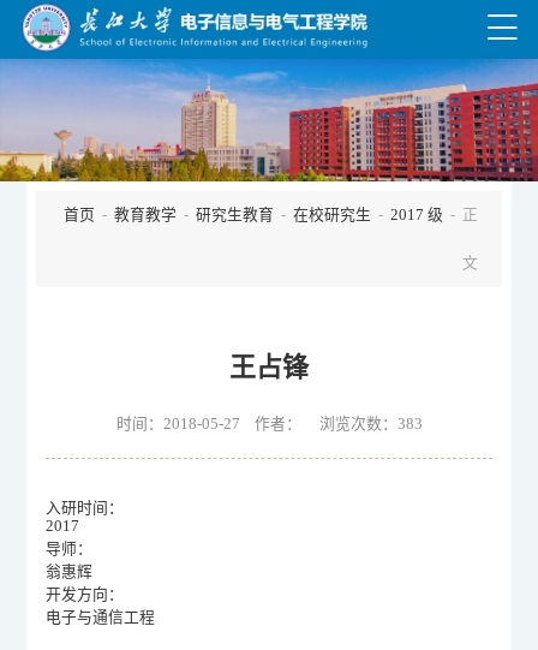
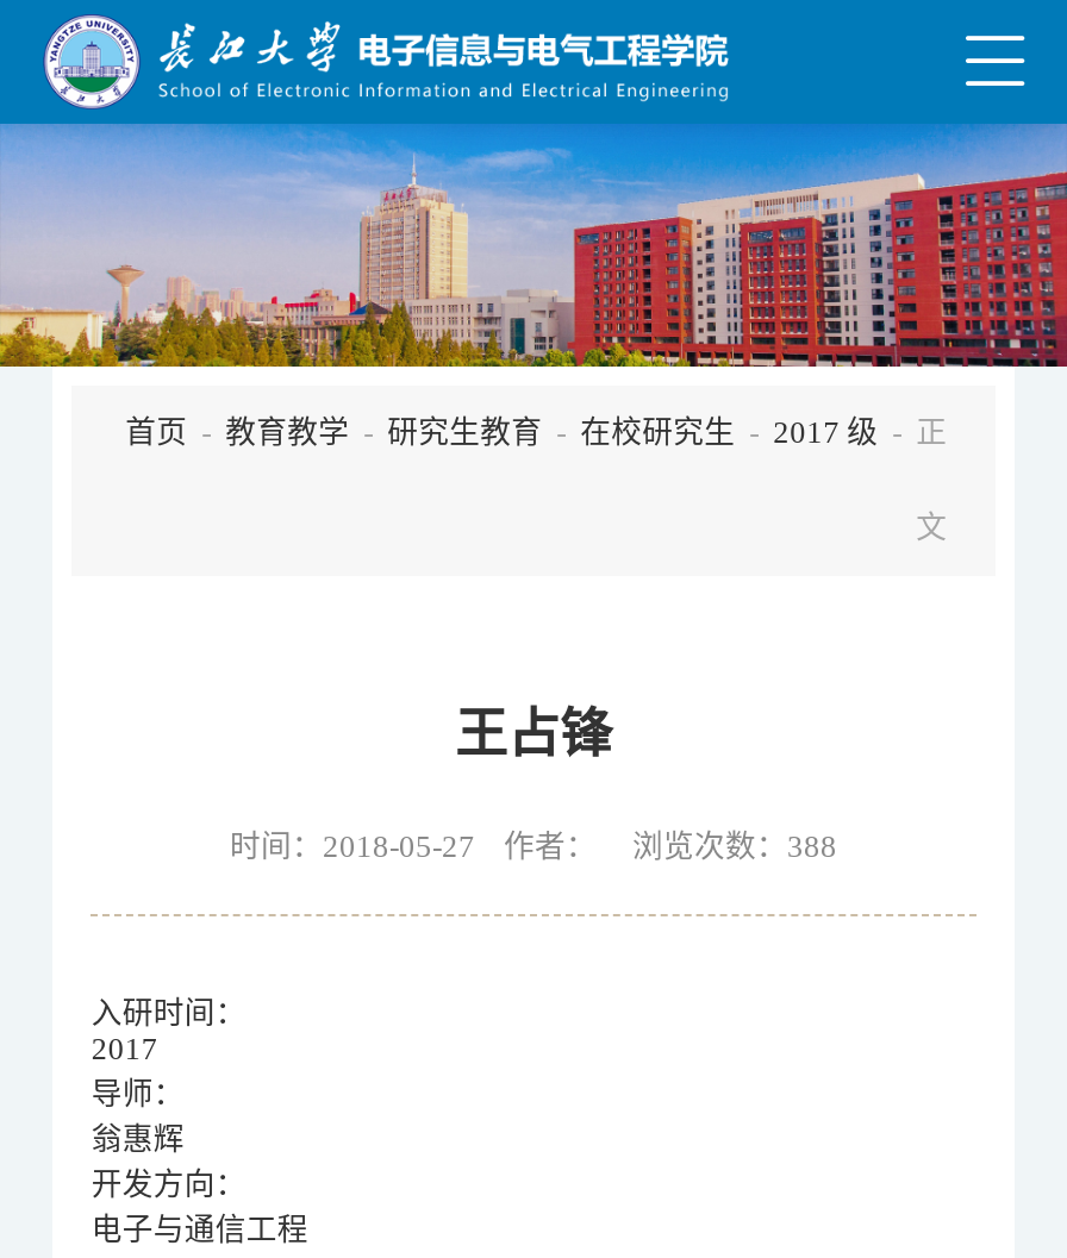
[116,416,422,433] 时间：2018-05-27 作者： 浏览次数：383 -> [230,831,837,864] 时间：2018-05-27 作者： 浏览次数：388

